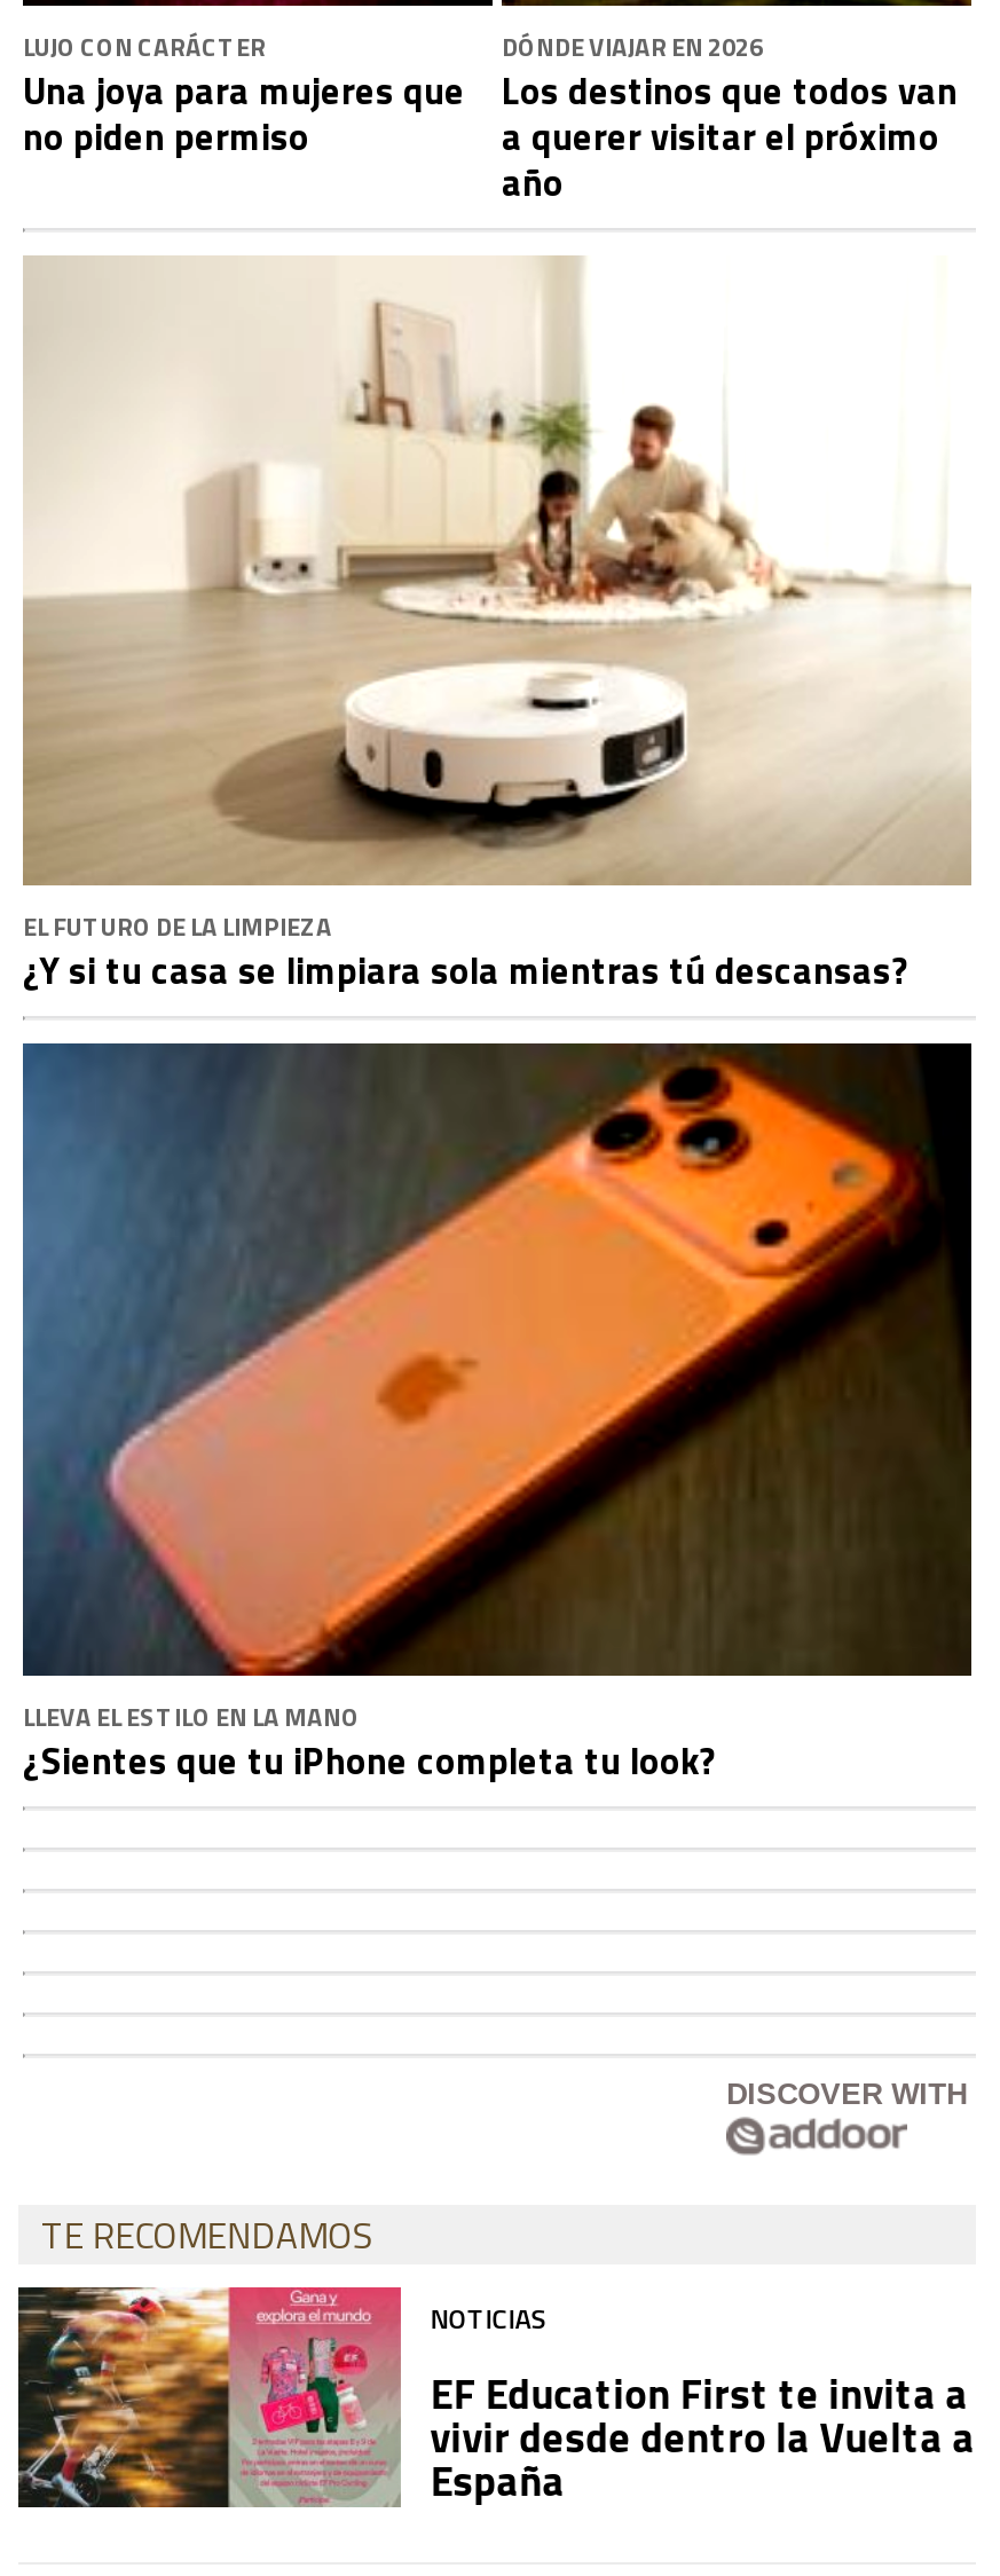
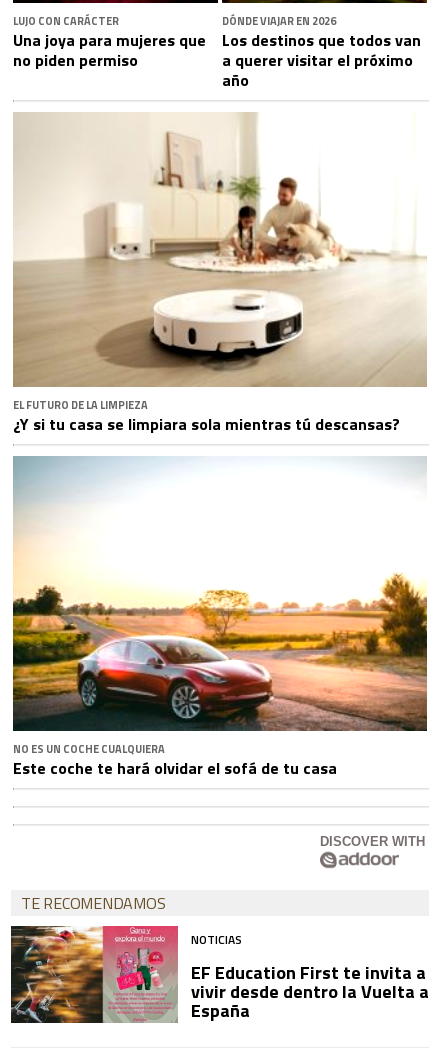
[21,1040,974,1788] [image] | LLEVA EL ESTILO EN LA MANO | ¿Sientes que tu iPhone completa tu look? -> [12,455,428,780] [image] | NO ES UN COCHE CUALQUIERA | Este coche te hará olvidar el sofá de tu casa

